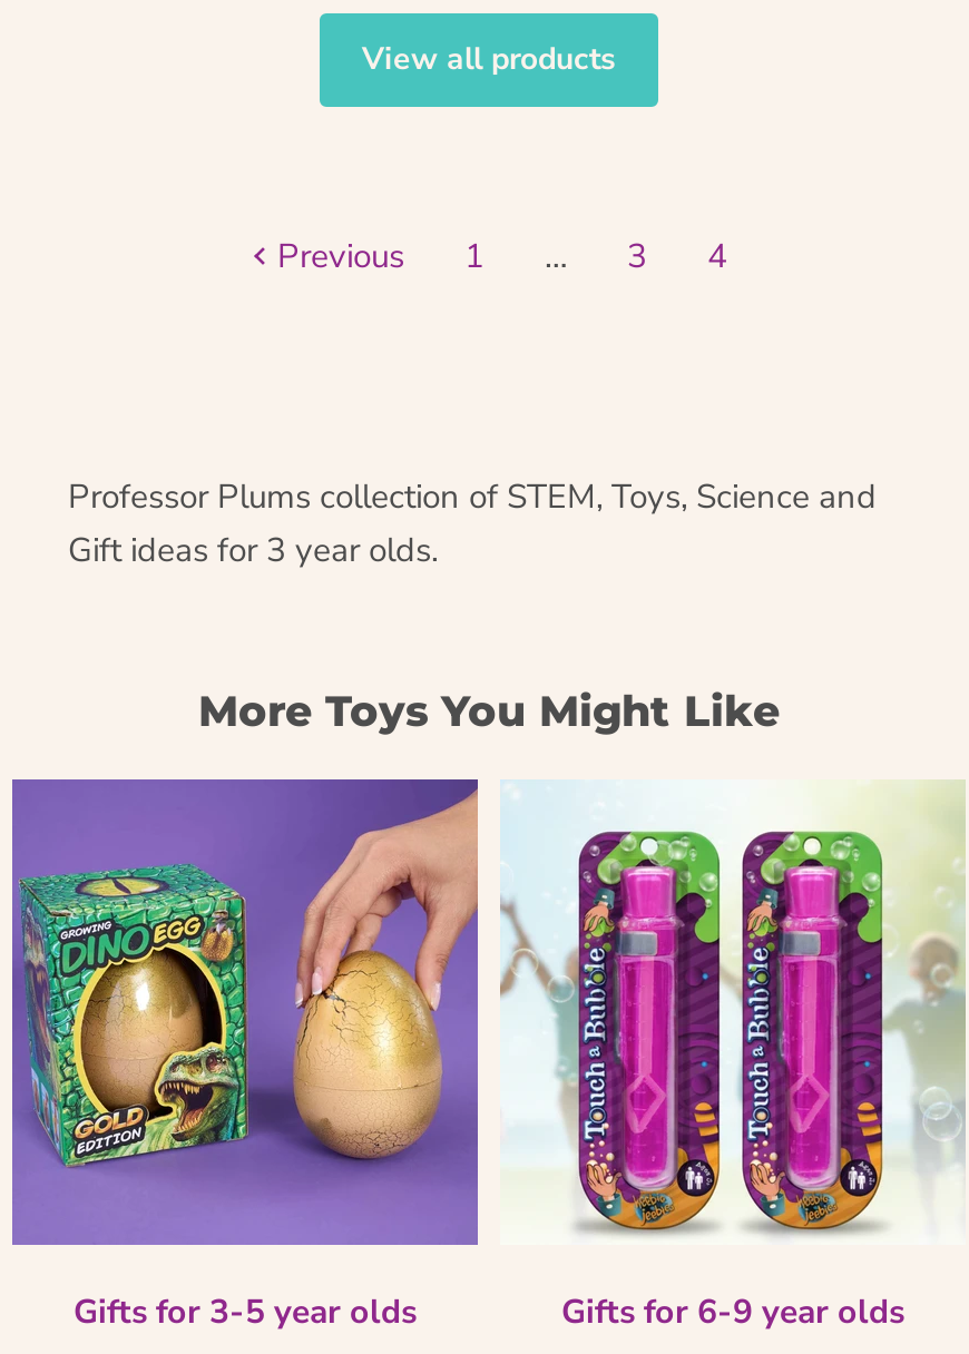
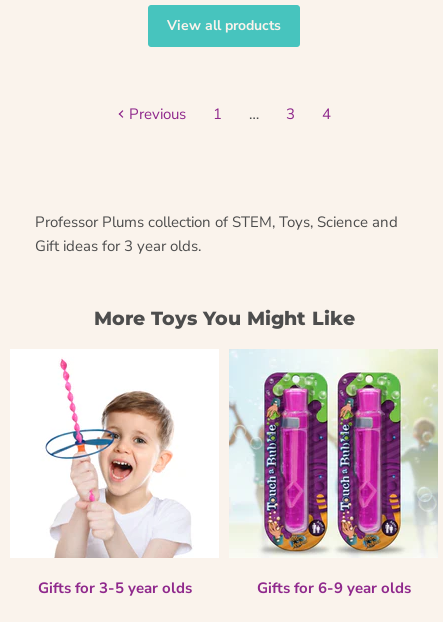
[10,777,480,1247] [image] -> [10,349,219,558] [image]

